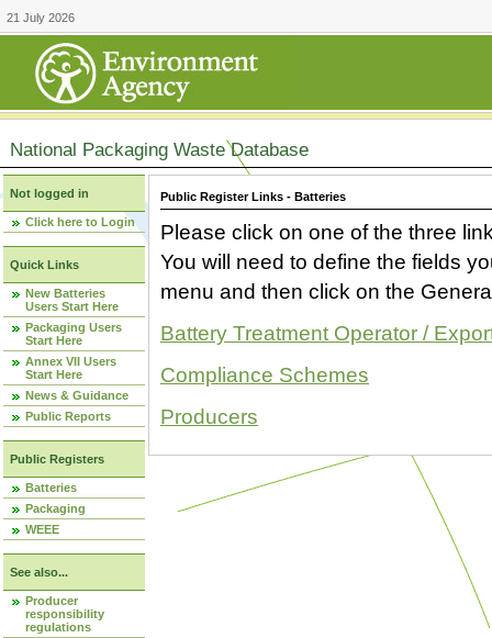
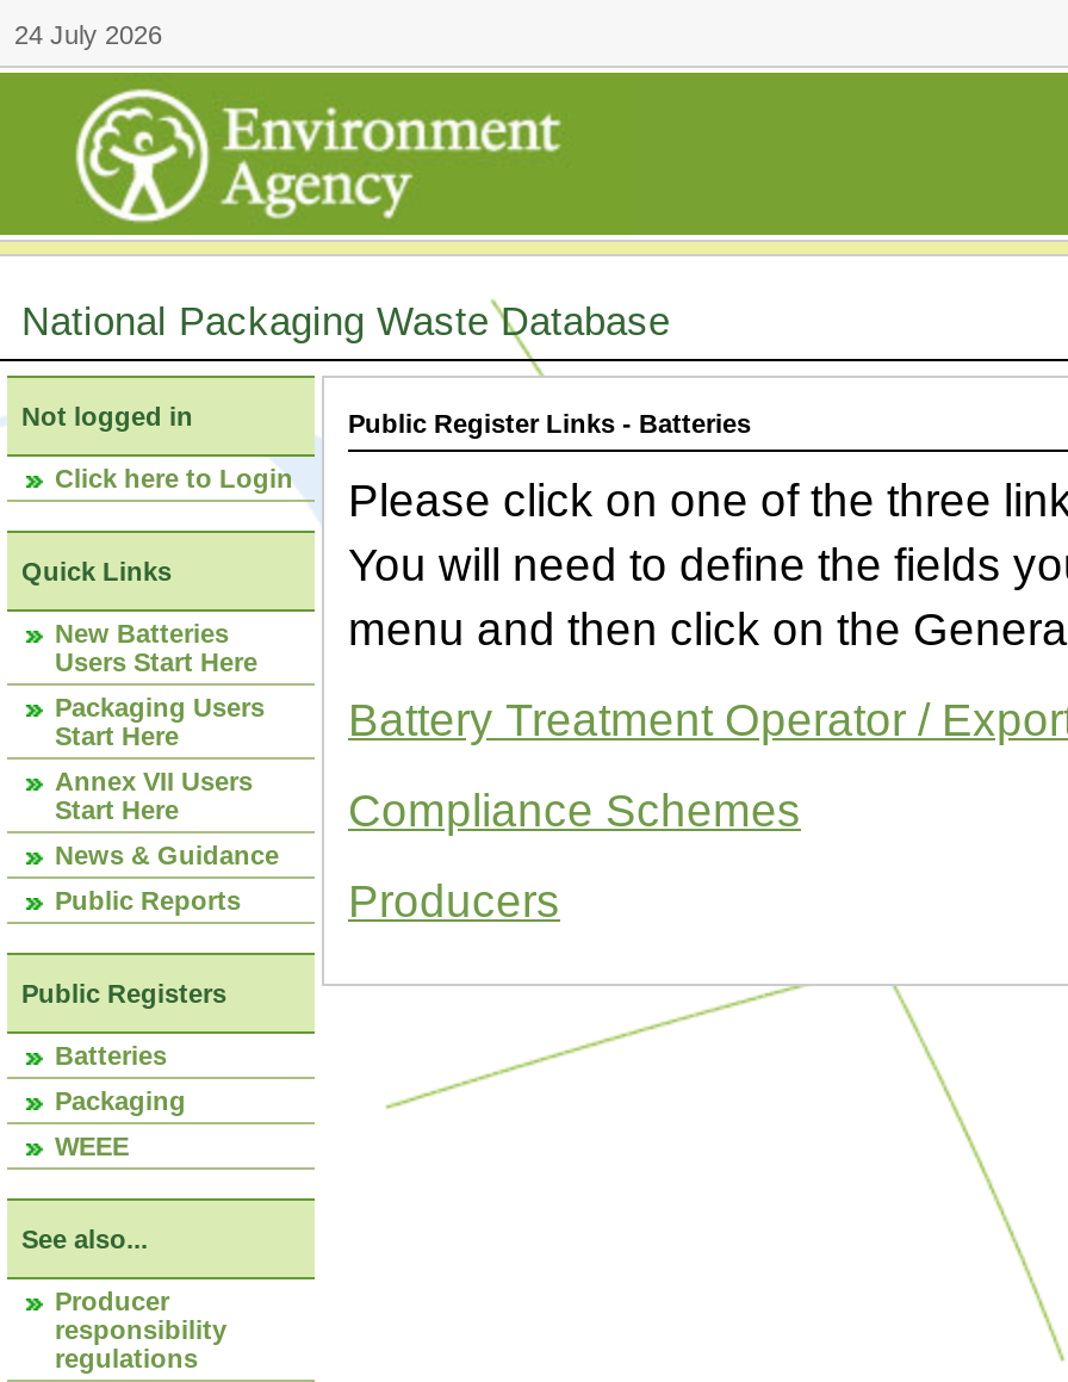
[7,11,75,24] 21 July 2026 -> [14,20,162,49] 24 July 2026

